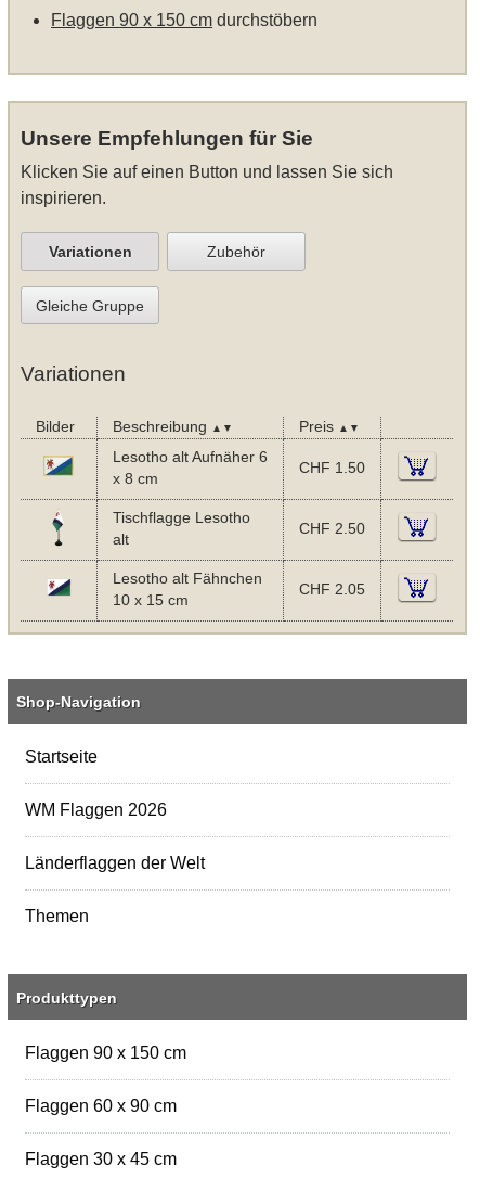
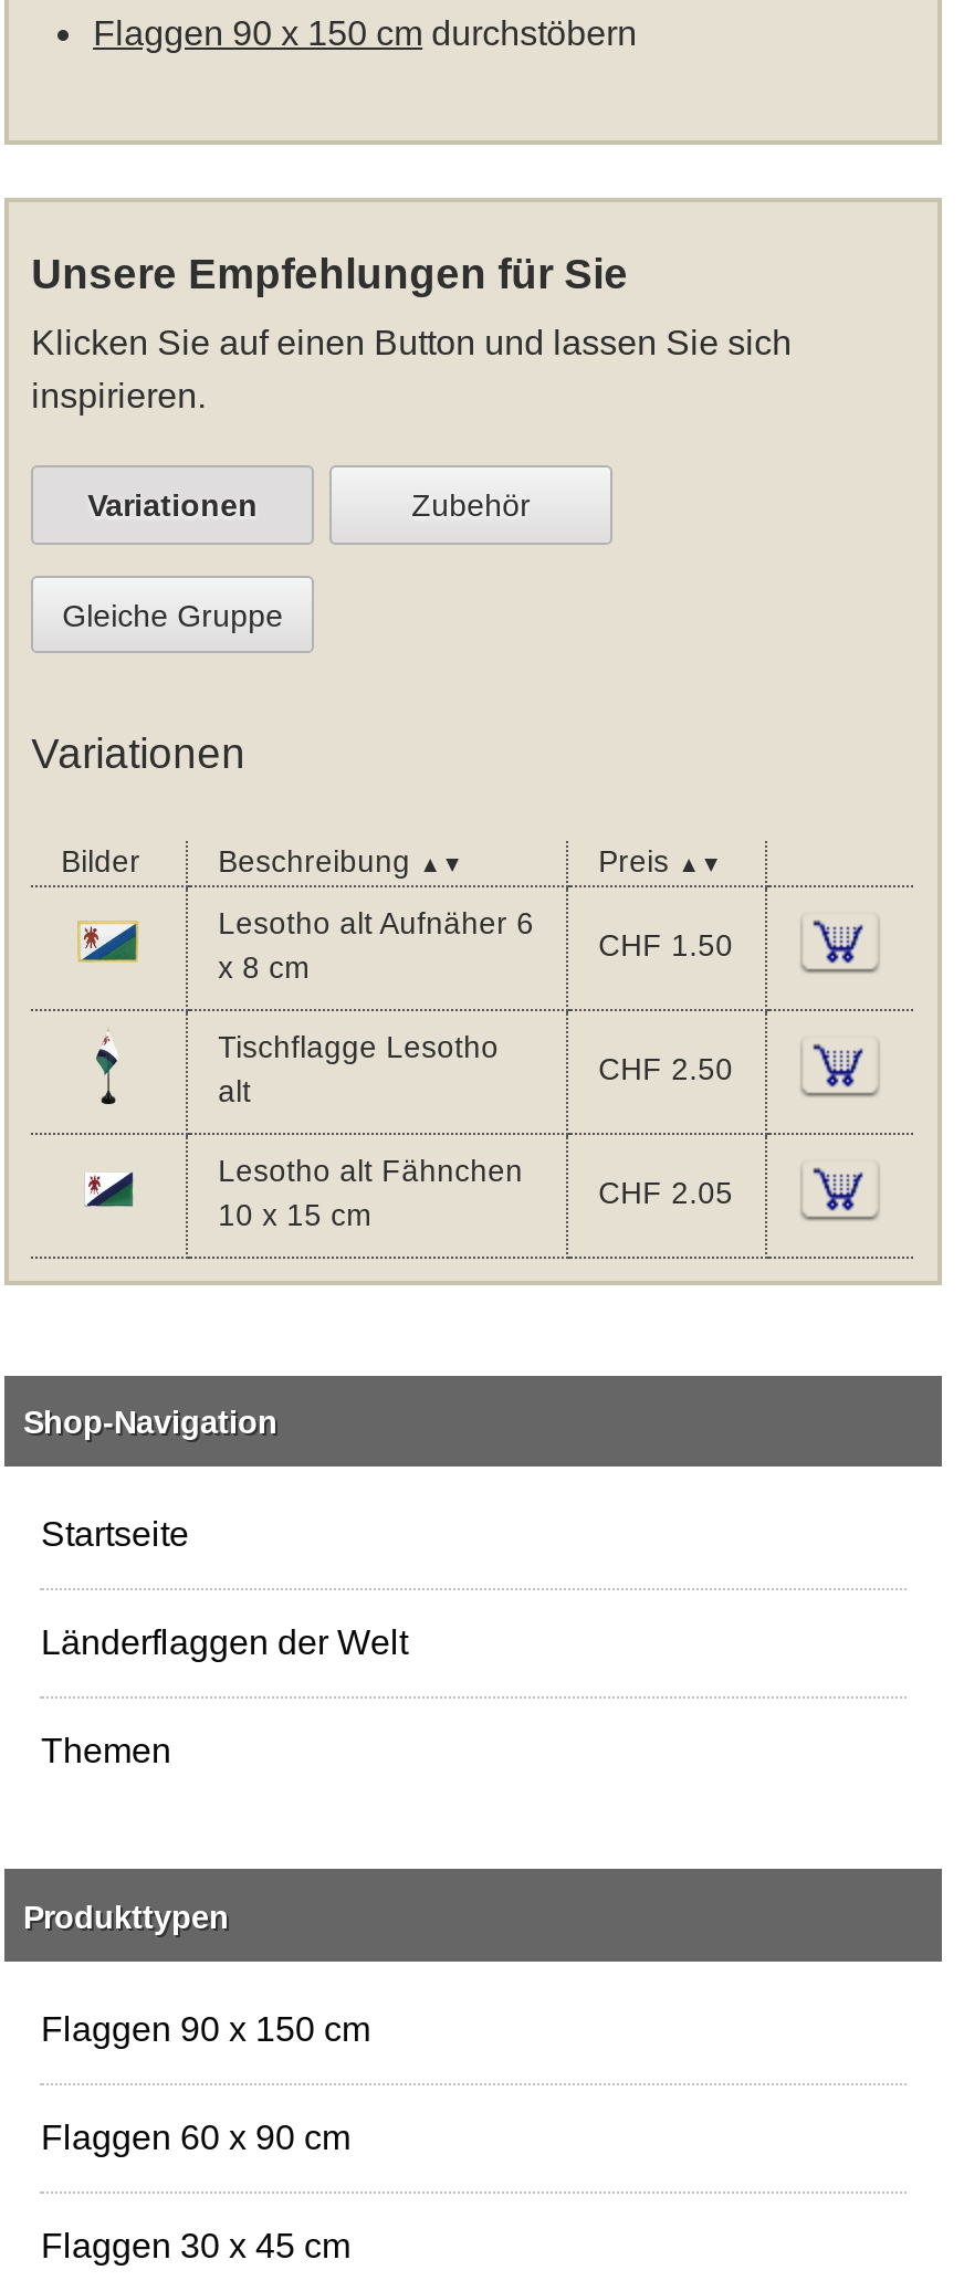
[25,801,167,819] WM Flaggen 2026 -> none

